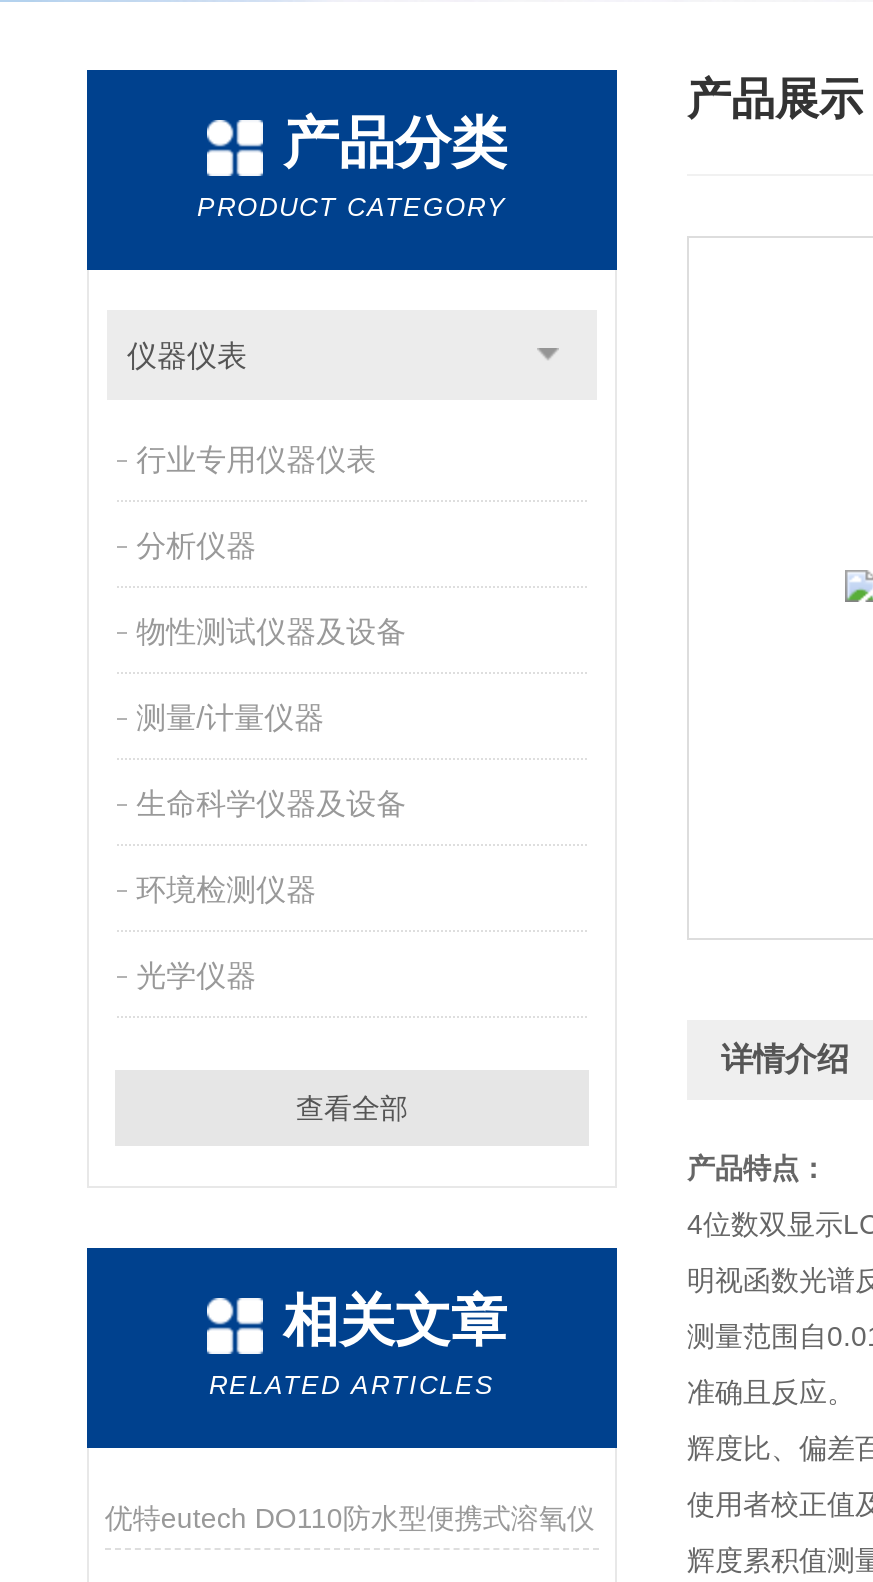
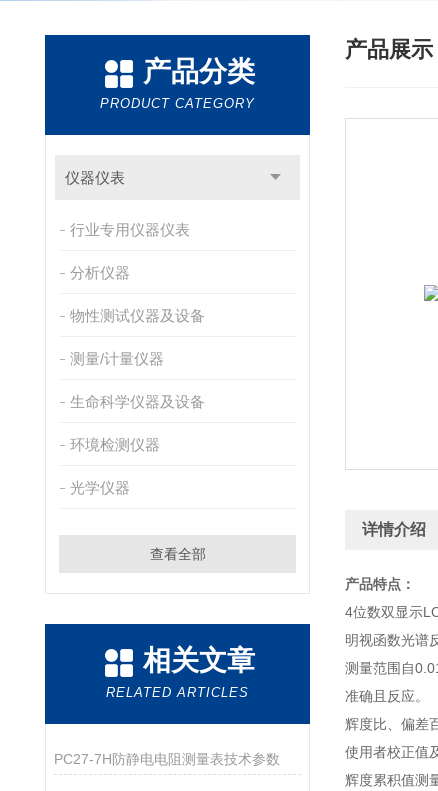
[105,1502,595,1534] 优特eutech DO110防水型便携式溶氧仪 -> [54,751,280,767] PC27-7H防静电电阻测量表技术参数

